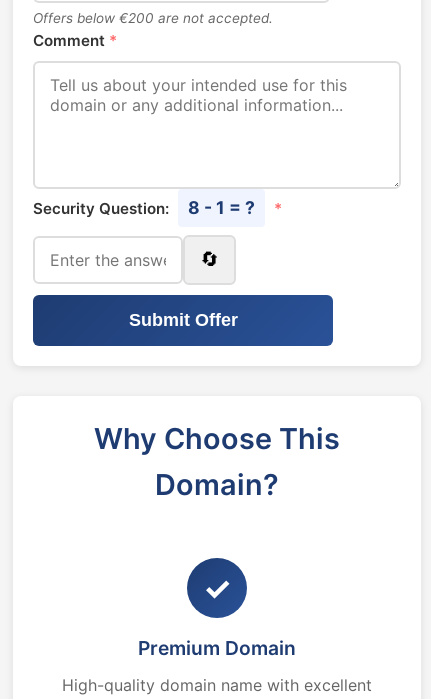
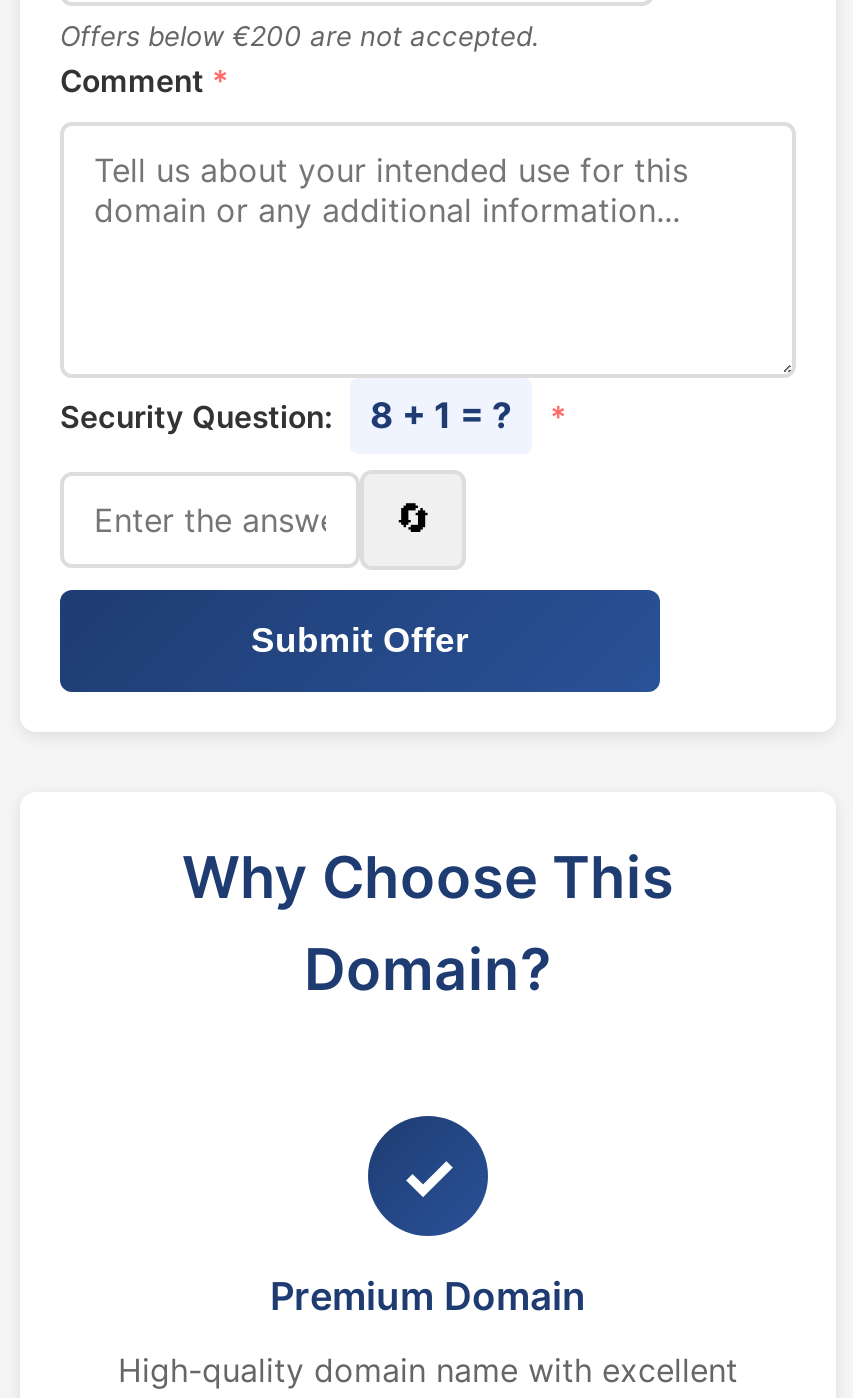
[188,197,255,218] 8 - 1 = ? -> [370,394,512,436] 8 + 1 = ?

